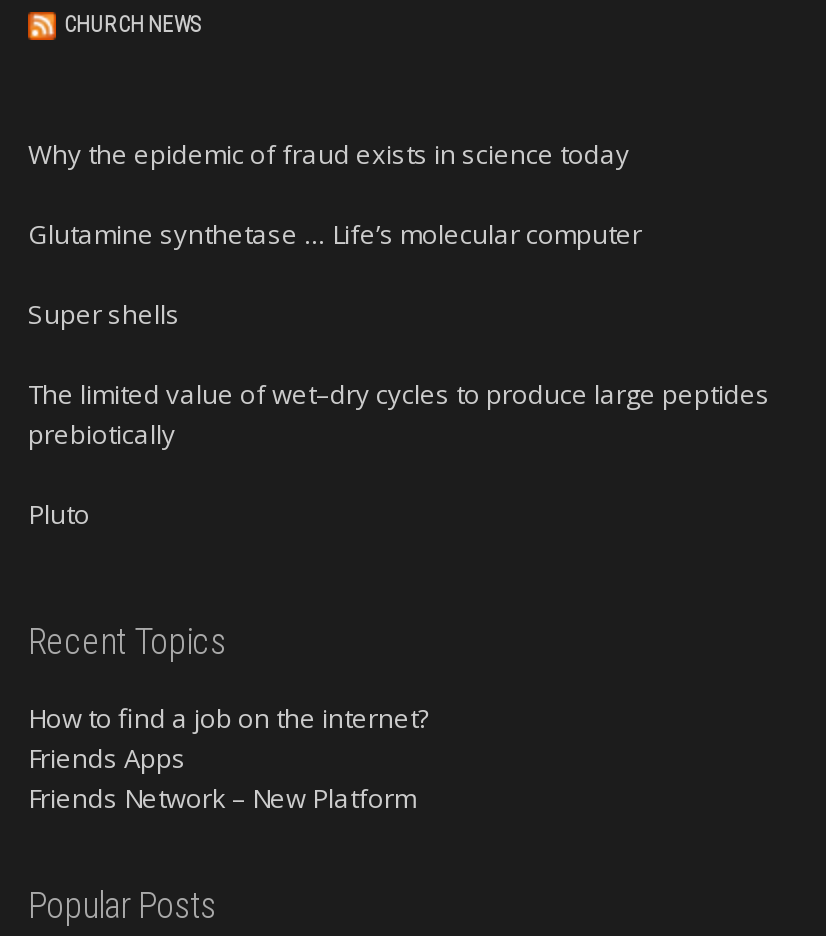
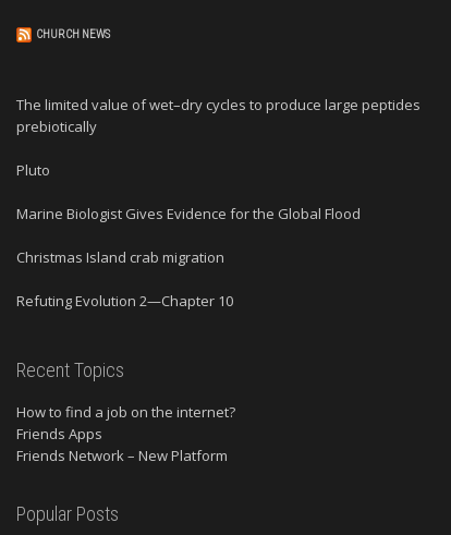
[28,136,642,332] Why the epidemic of fraud exists in science today | Glutamine synthetase … Life’s molecular computer | Super shells -> none
moved [28,376,770,532] -> [16,95,420,180]: The limited value of wet–dry cycles to produce large peptides | prebiotically | Pluto
none -> [16,204,361,310] Marine Biologist Gives Evidence for the Global Flood | Christmas Island crab migration | Refuting Evolution 2—Chapter 10

